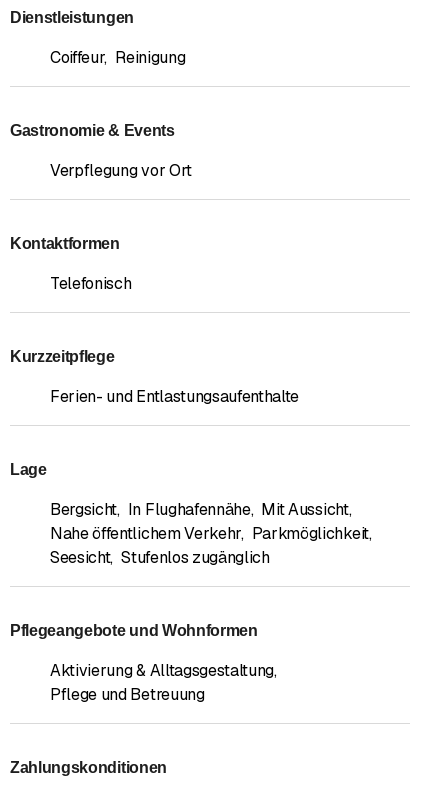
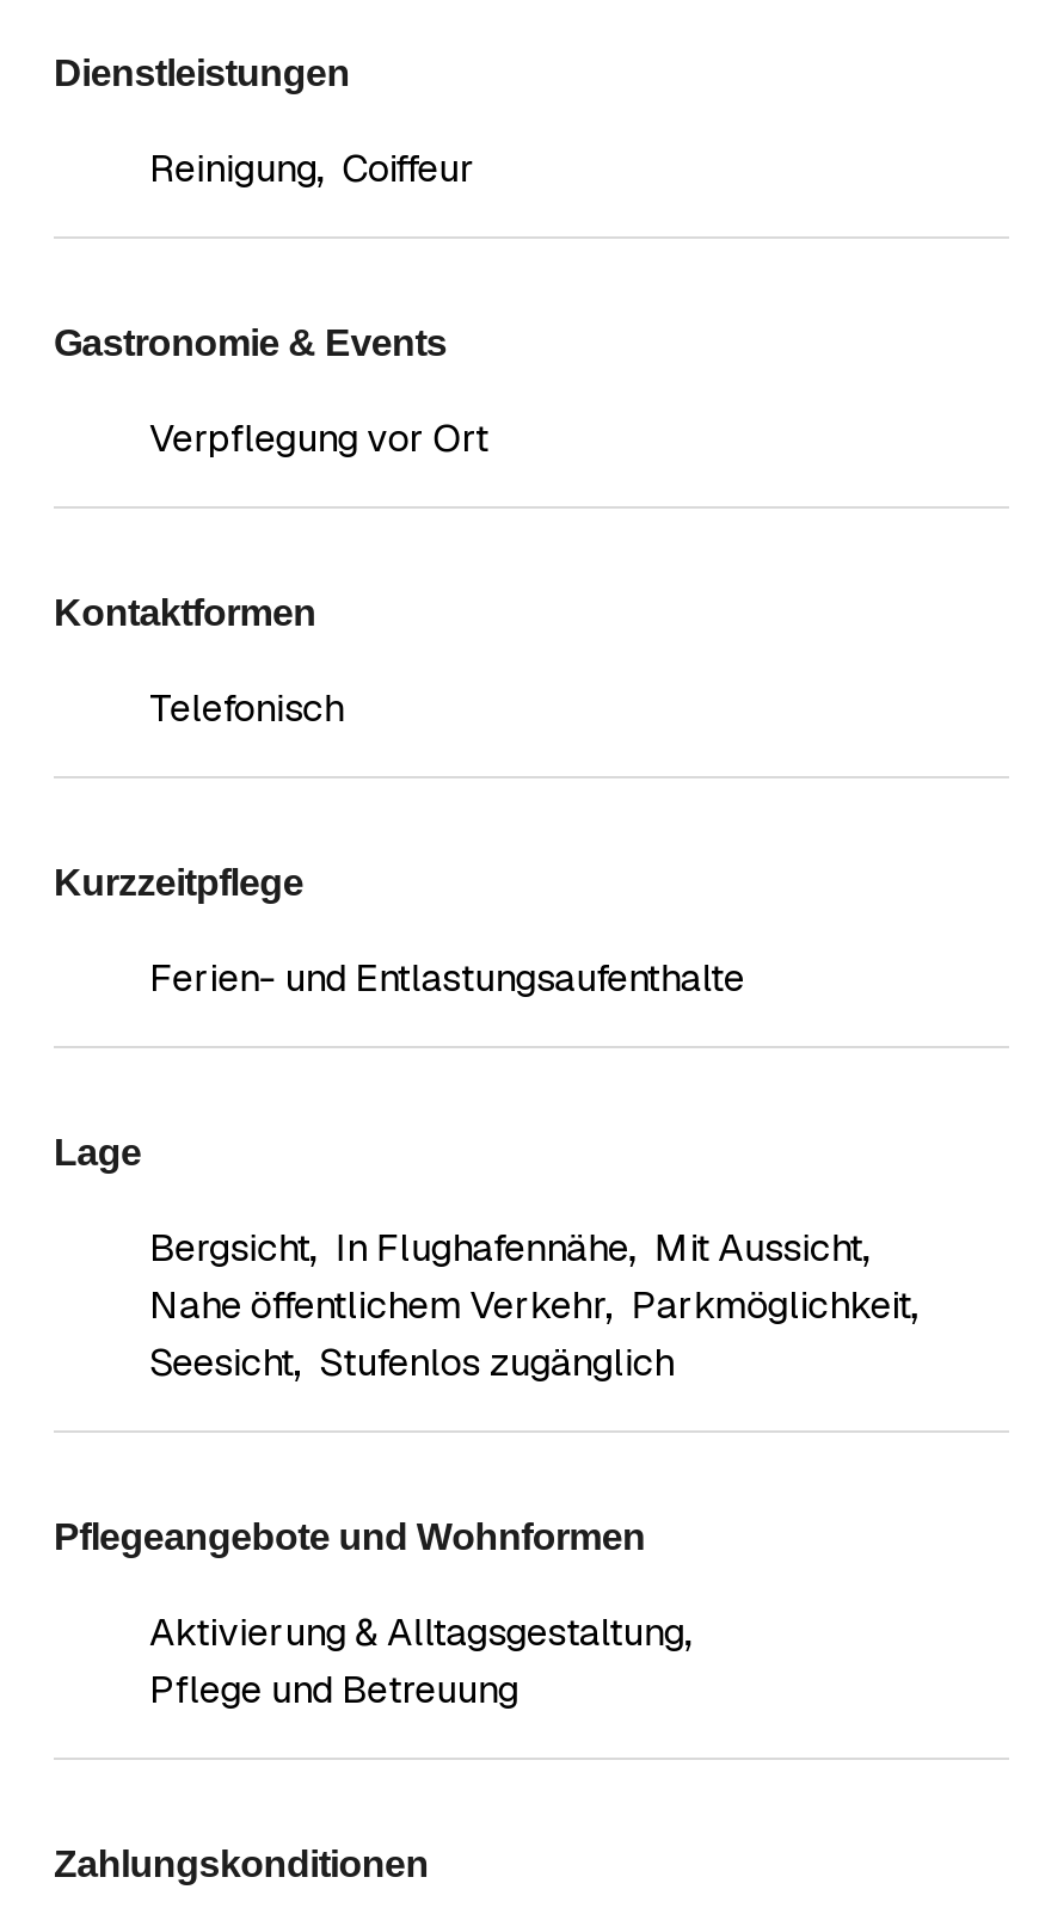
[50,47,185,68] Coiffeur, Reinigung -> [149,143,475,193] Reinigung, Coiffeur

